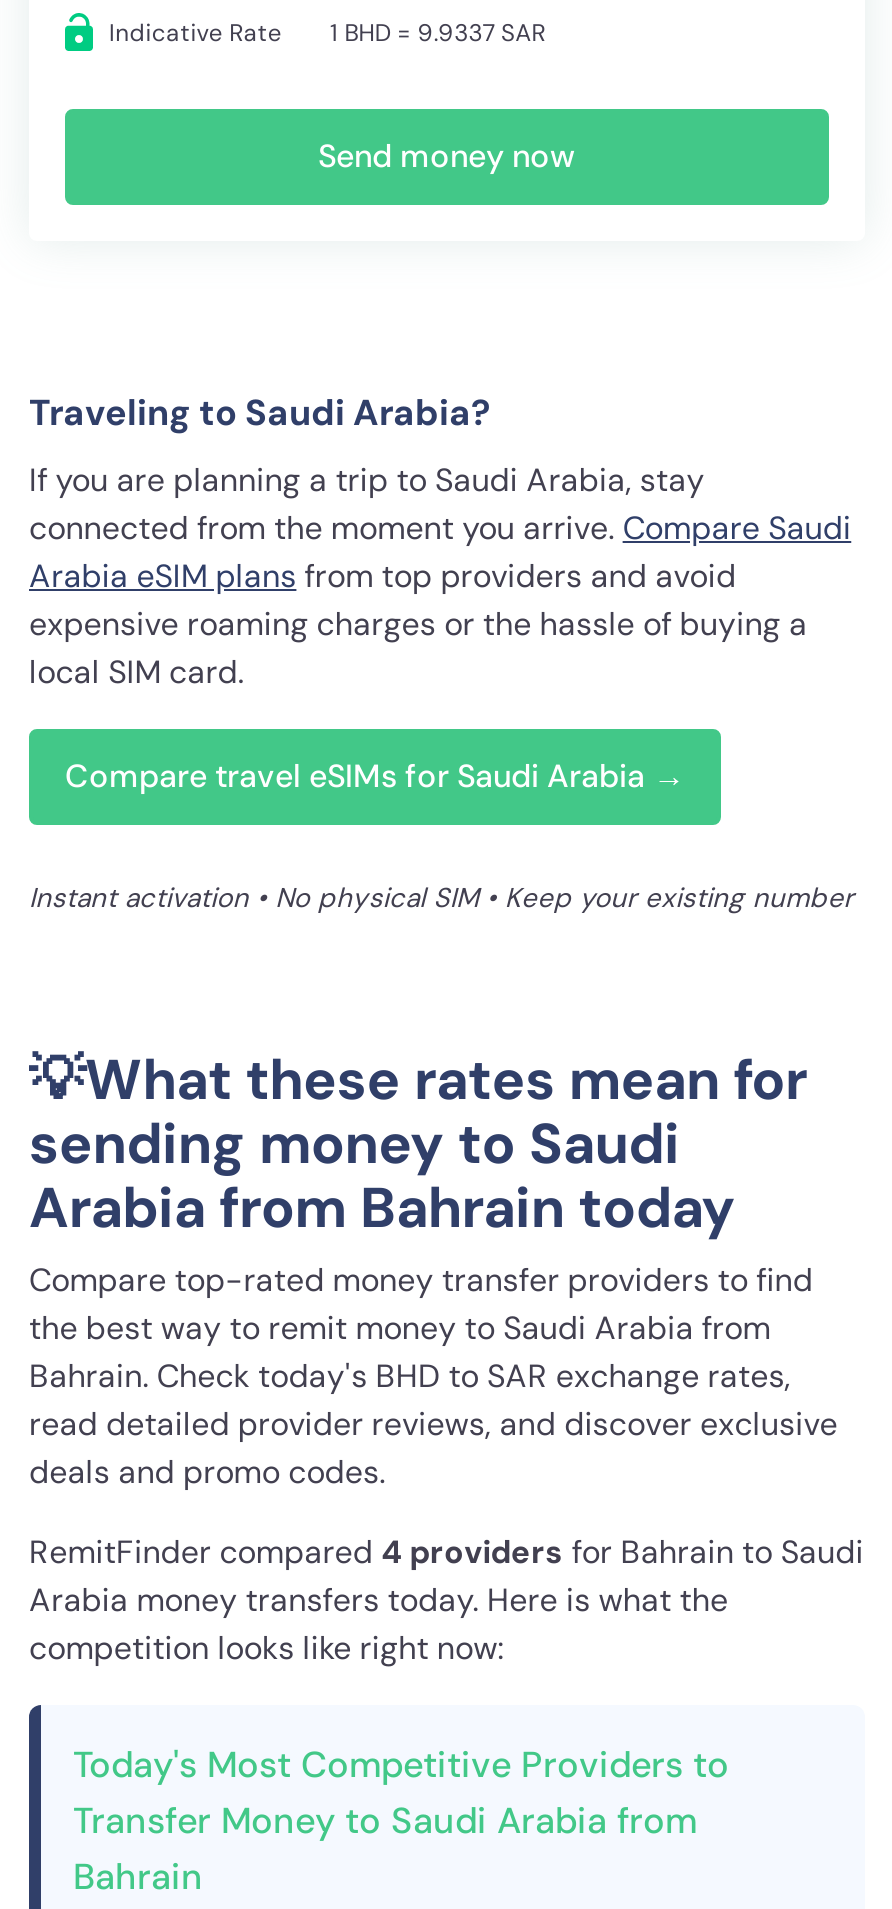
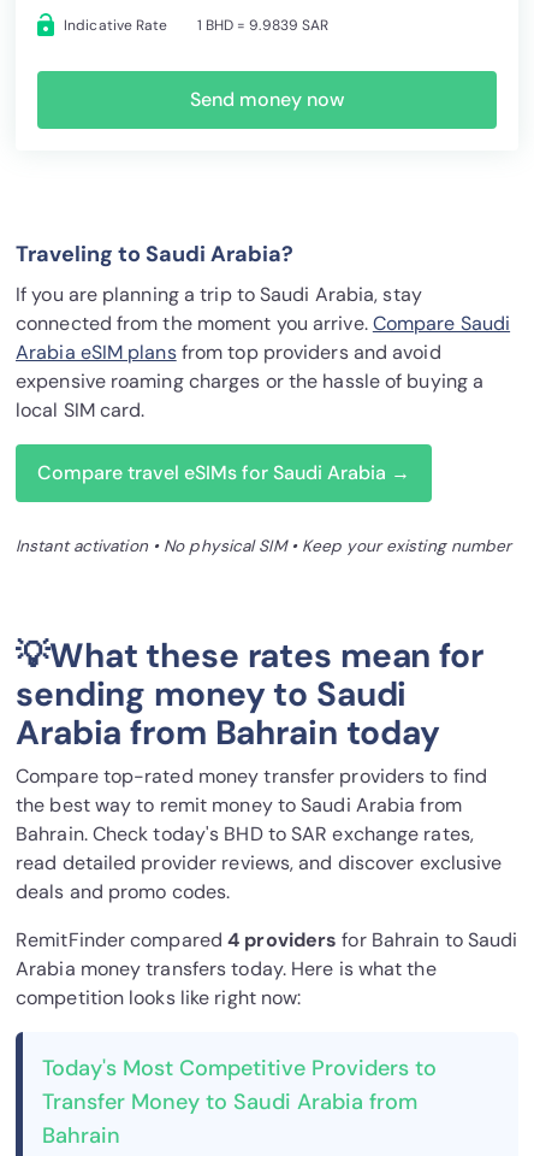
[109,16,546,48] Indicative Rate 1 BHD = 9.9337 SAR -> [64,15,329,34] Indicative Rate 1 BHD = 9.9839 SAR

